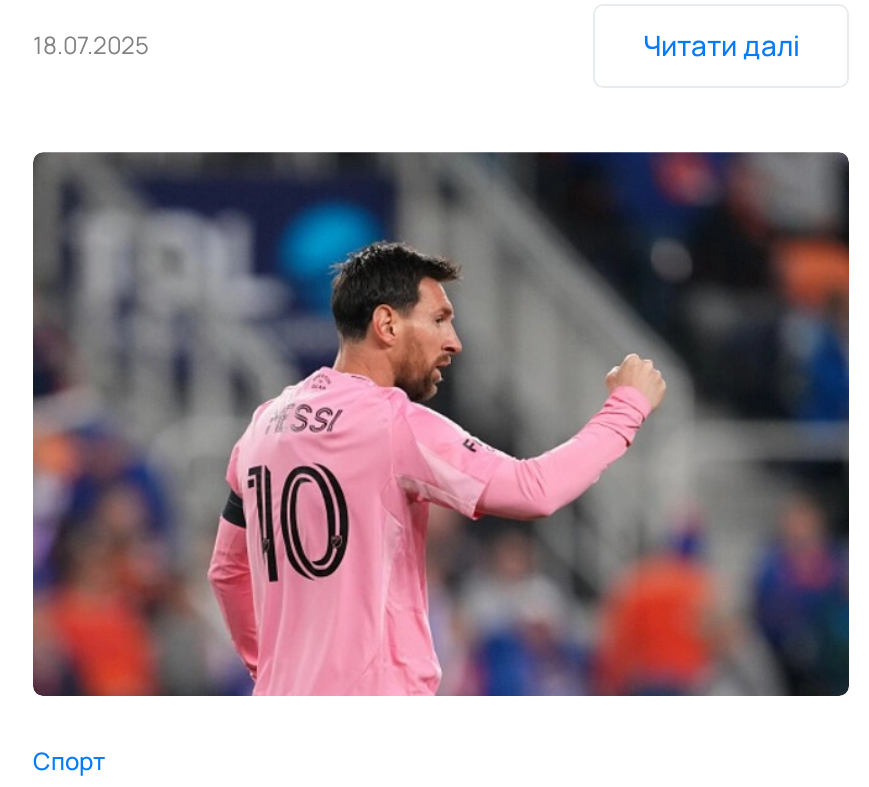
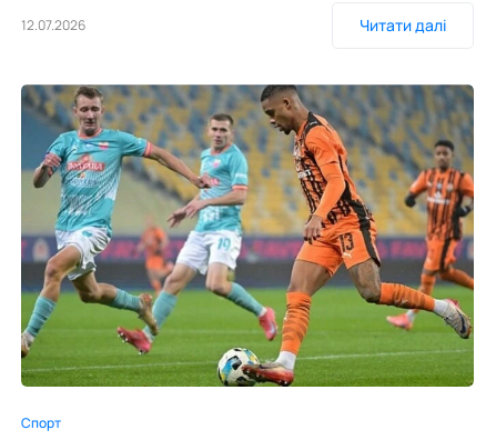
[33,28,149,62] 18.07.2025 -> [21,16,85,35] 12.07.2026
[31,150,851,698] [image] -> [20,83,475,388] [image]

